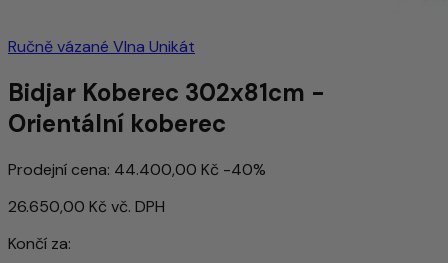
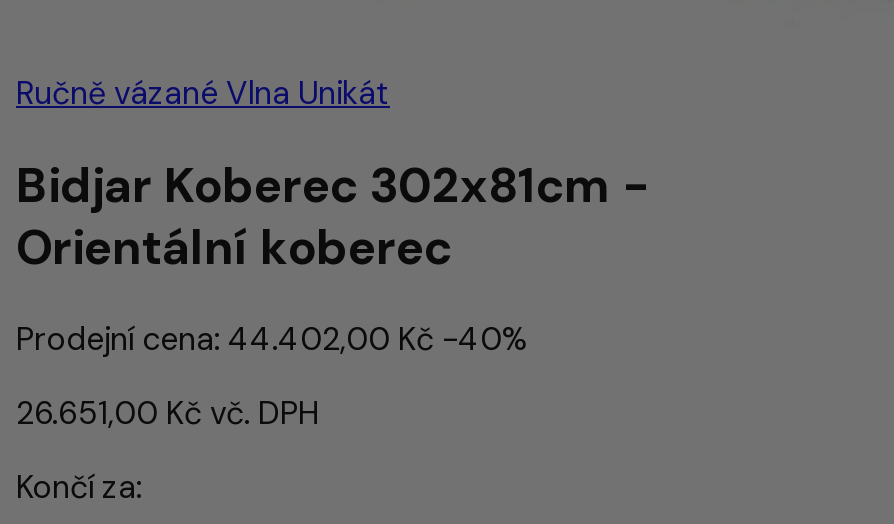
[8,159,266,180] Prodejní cena: 44.400,00 Kč -40% -> [16,318,528,360] Prodejní cena: 44.402,00 Kč -40%
[8,196,165,217] 26.650,00 Kč vč. DPH -> [16,392,318,434] 26.651,00 Kč vč. DPH

